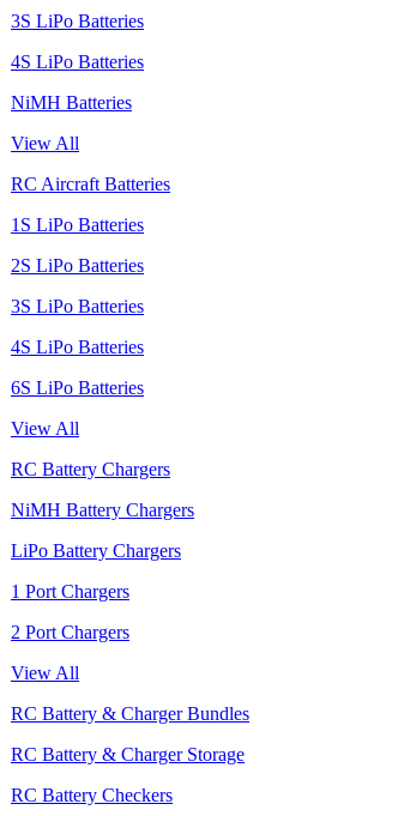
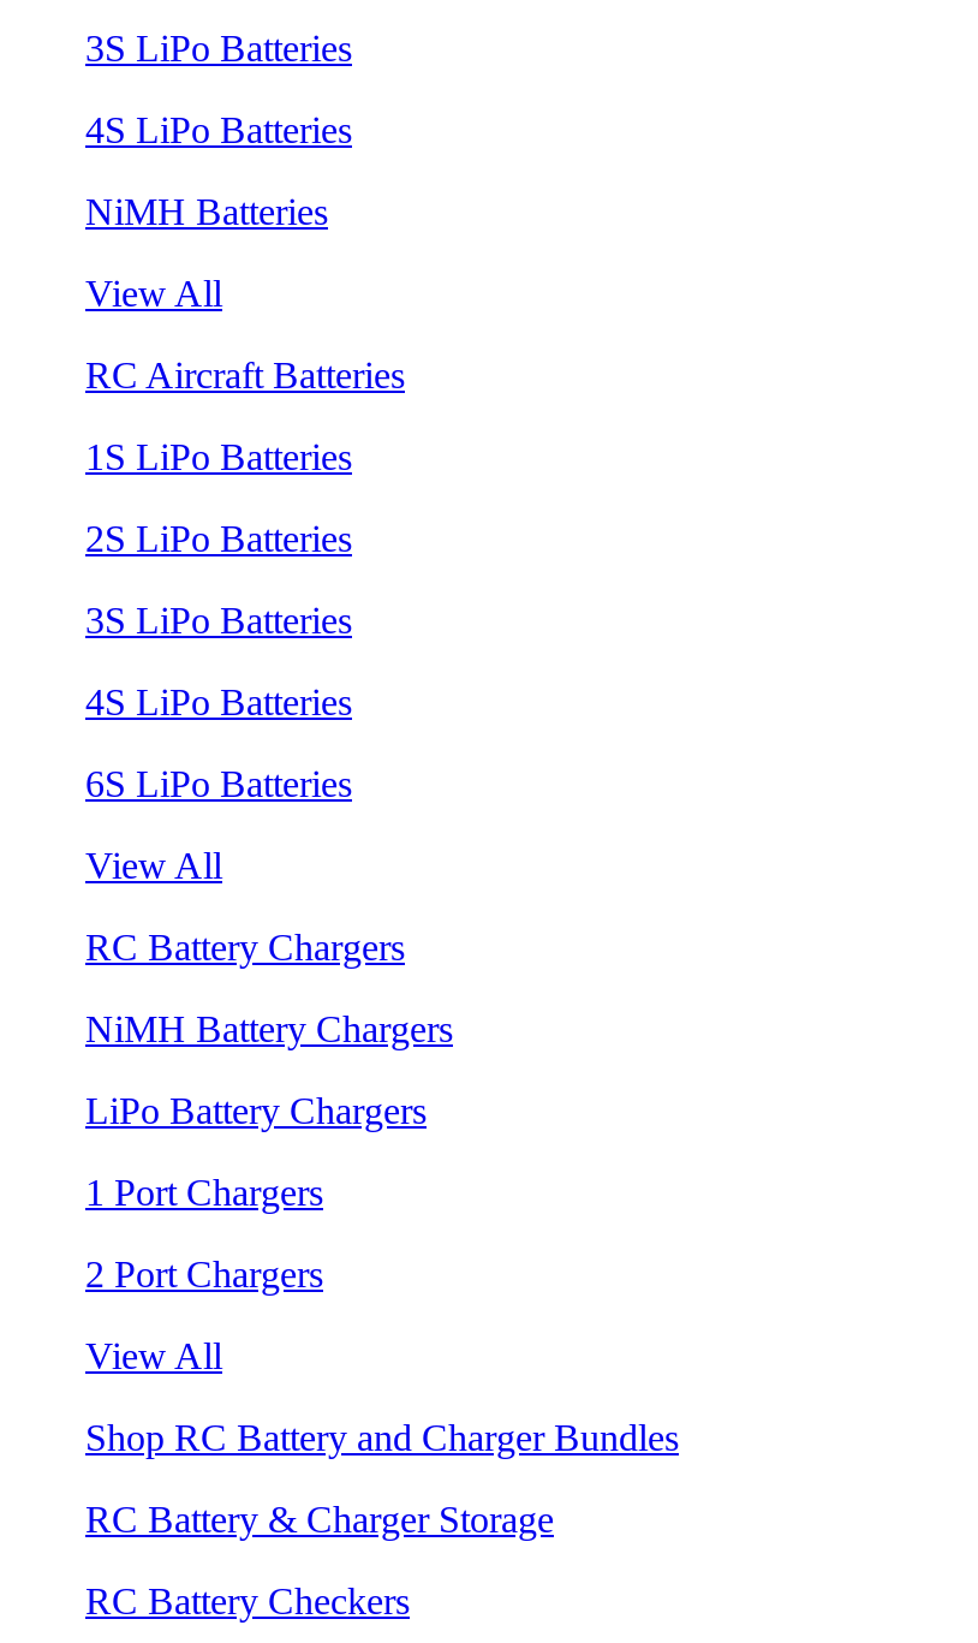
[11,703,249,723] RC Battery & Charger Bundles -> [85,1417,679,1457] Shop RC Battery and Charger Bundles

